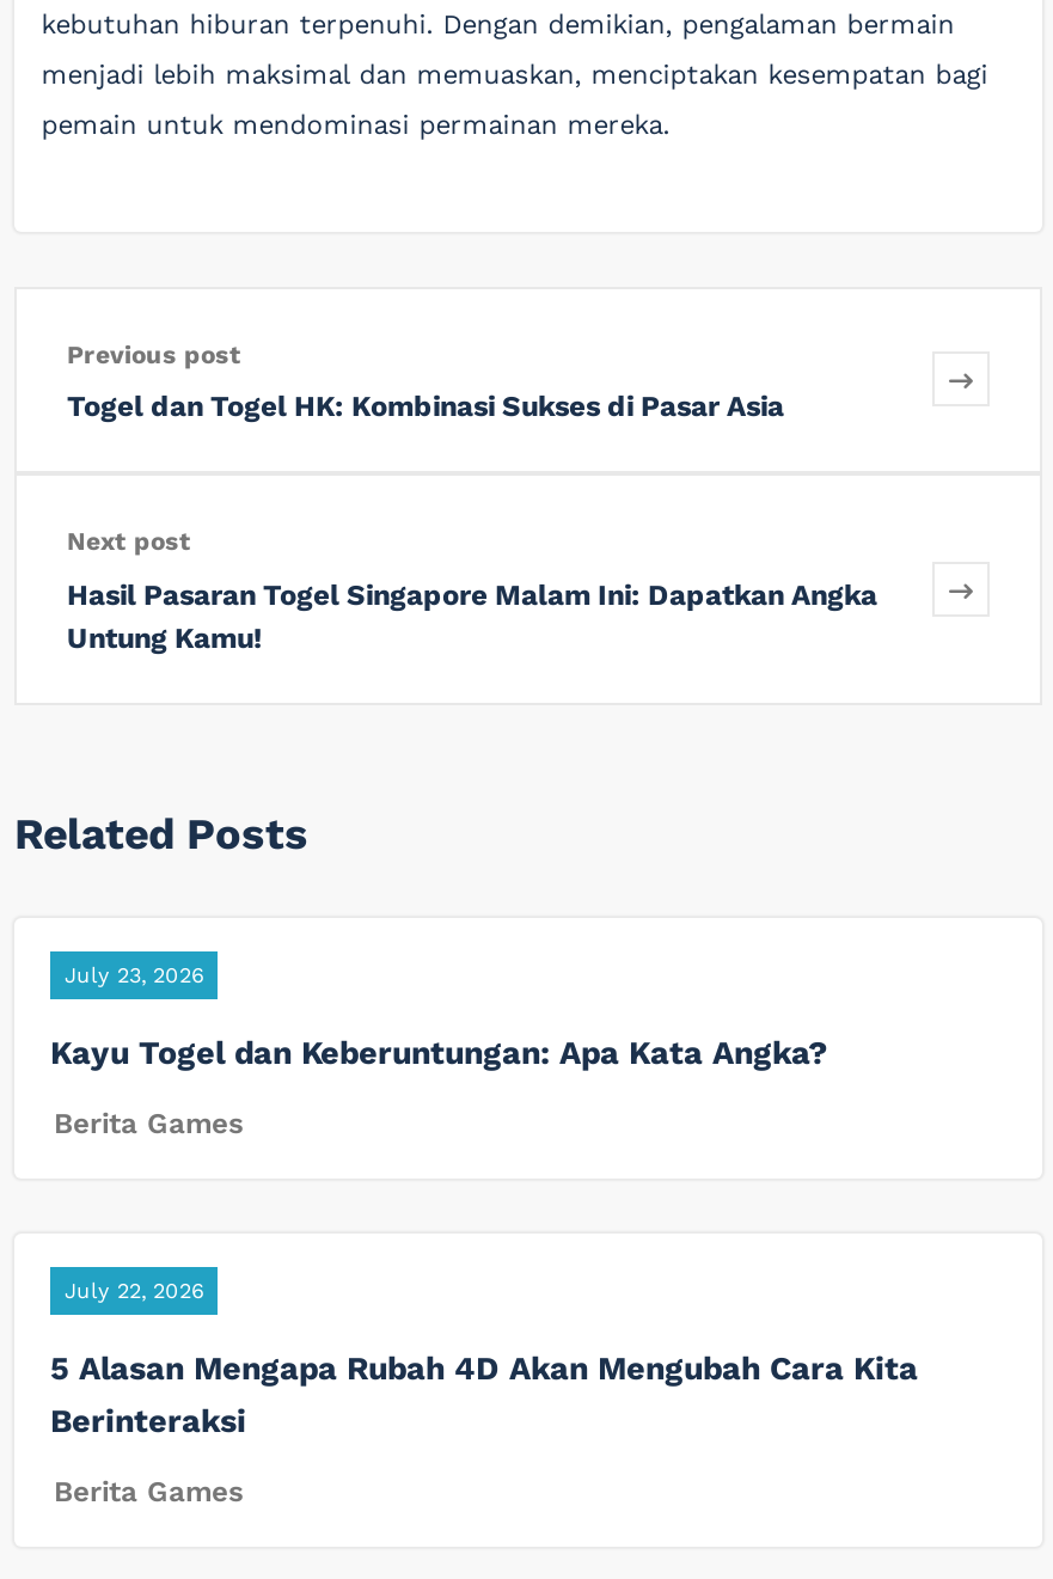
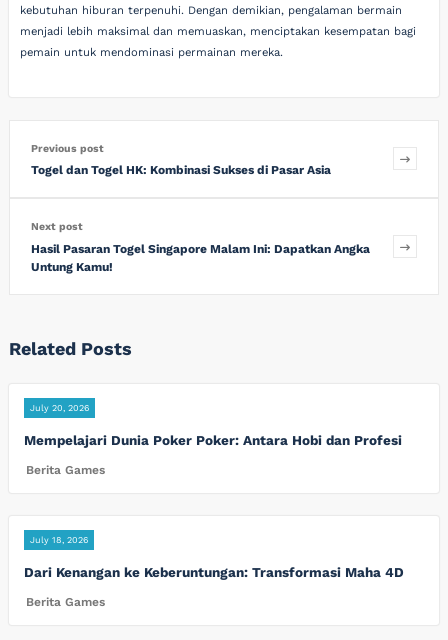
[65,964,203,988] July 23, 2026 -> [30,403,89,413] July 20, 2026
[50,1033,827,1071] Kayu Togel dan Keberuntungan: Apa Kata Angka? -> [24,432,402,448] Mempelajari Dunia Poker Poker: Antara Hobi dan Profesi
[65,1278,203,1302] July 22, 2026 -> [30,535,88,545] July 18, 2026
[50,1348,918,1438] 5 Alasan Mengapa Rubah 4D Akan Mengubah Cara Kita | Berinteraksi -> [24,564,404,580] Dari Kenangan ke Keberuntungan: Transformasi Maha 4D

